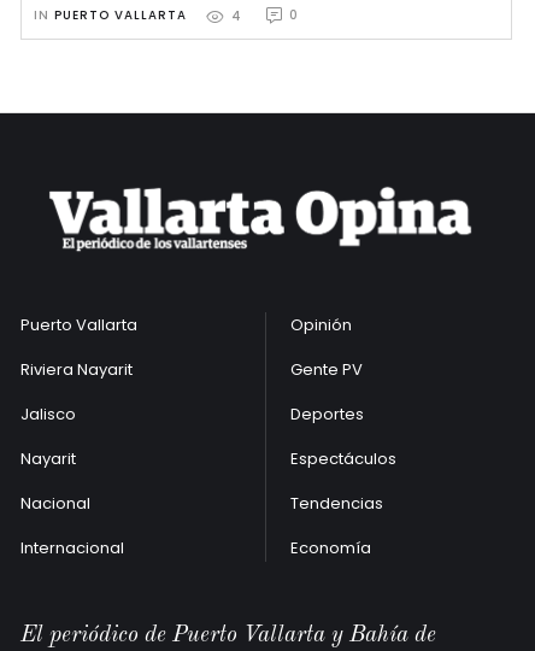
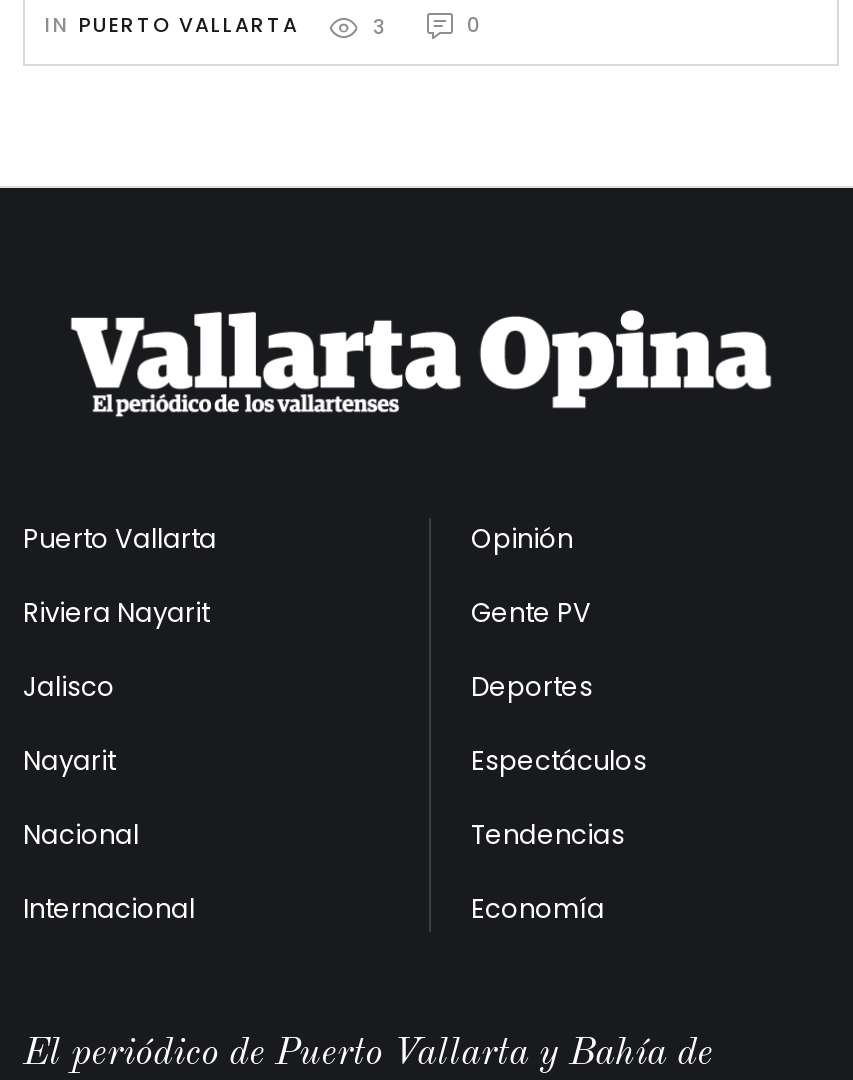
[231,7,242,25] 4 -> [373,12,389,42] 3

